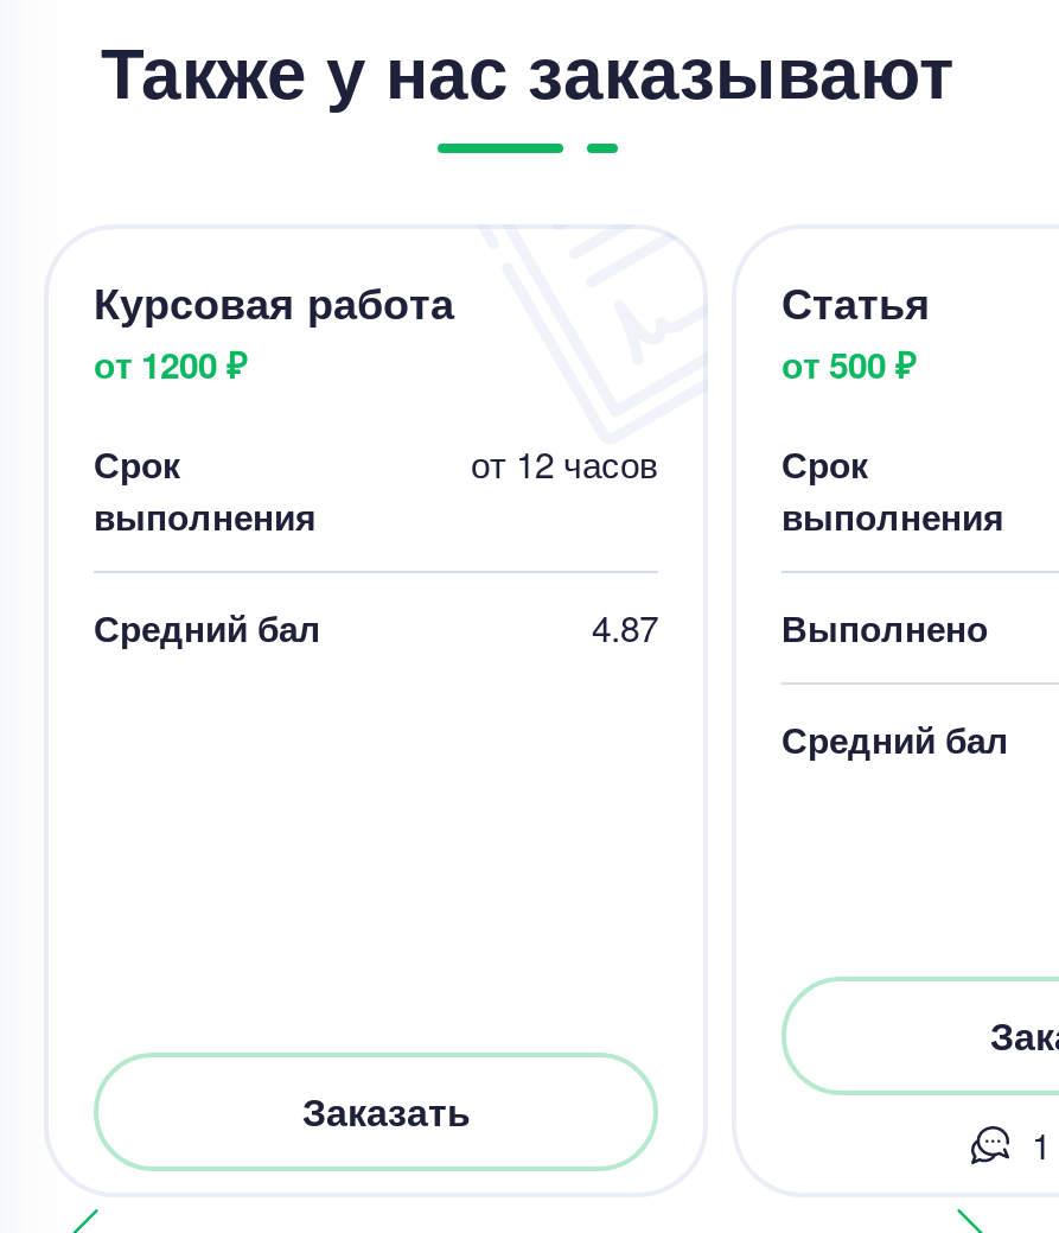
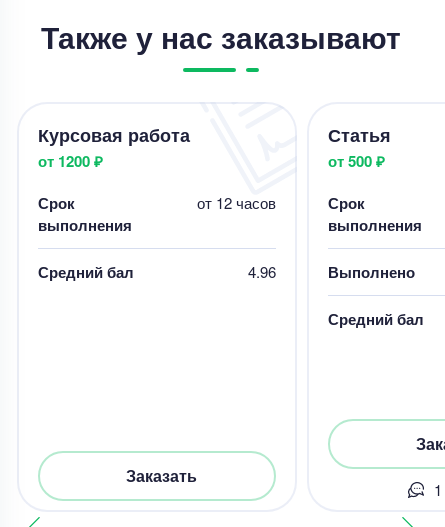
[592,601,658,651] 4.87 -> [248,261,276,282] 4.96

